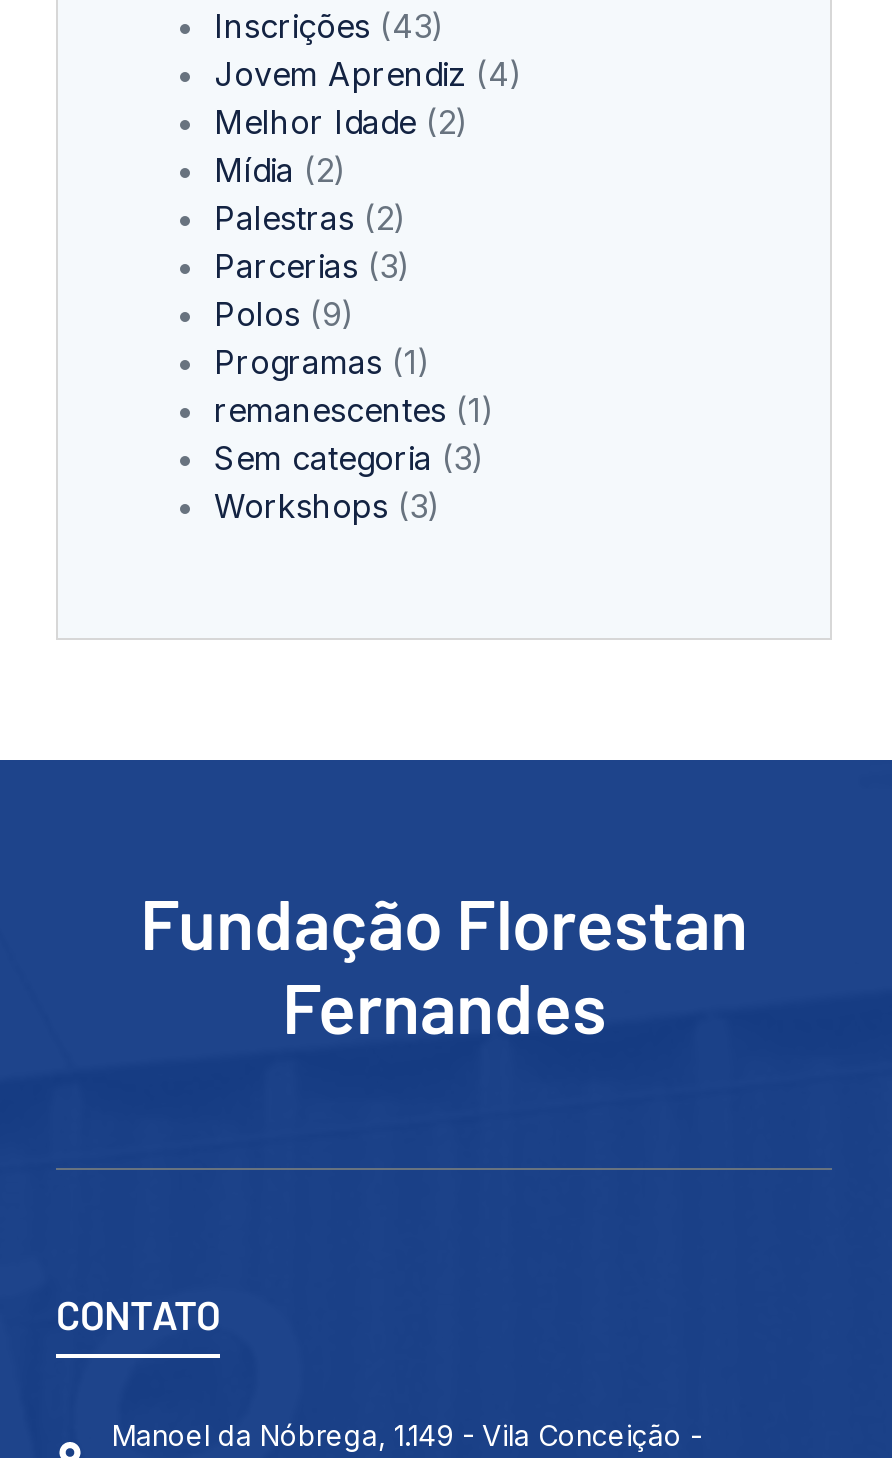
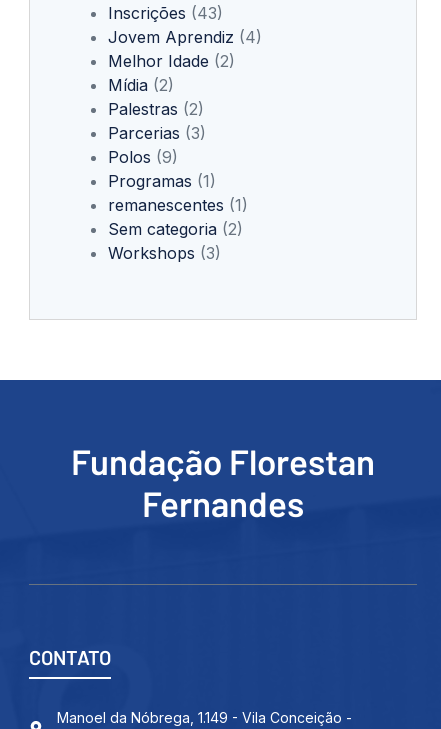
[214,437,484,477] Sem categoria (3) -> [108,219,243,239] Sem categoria (2)

